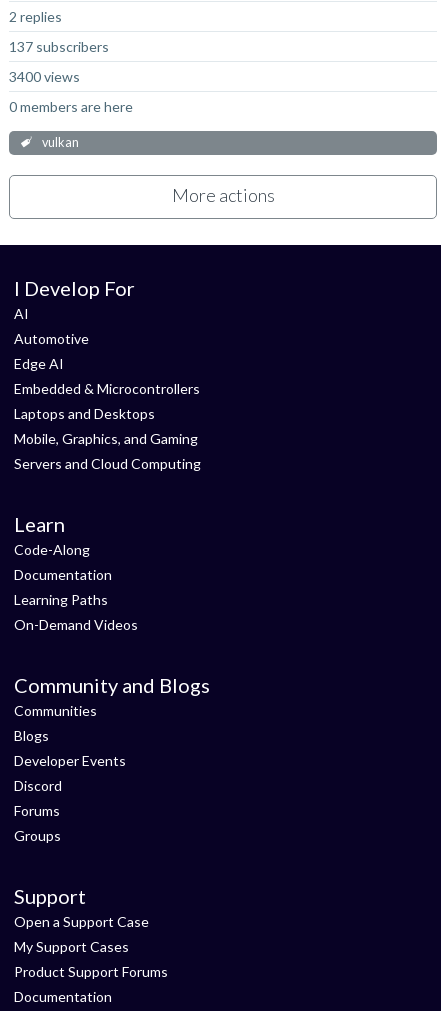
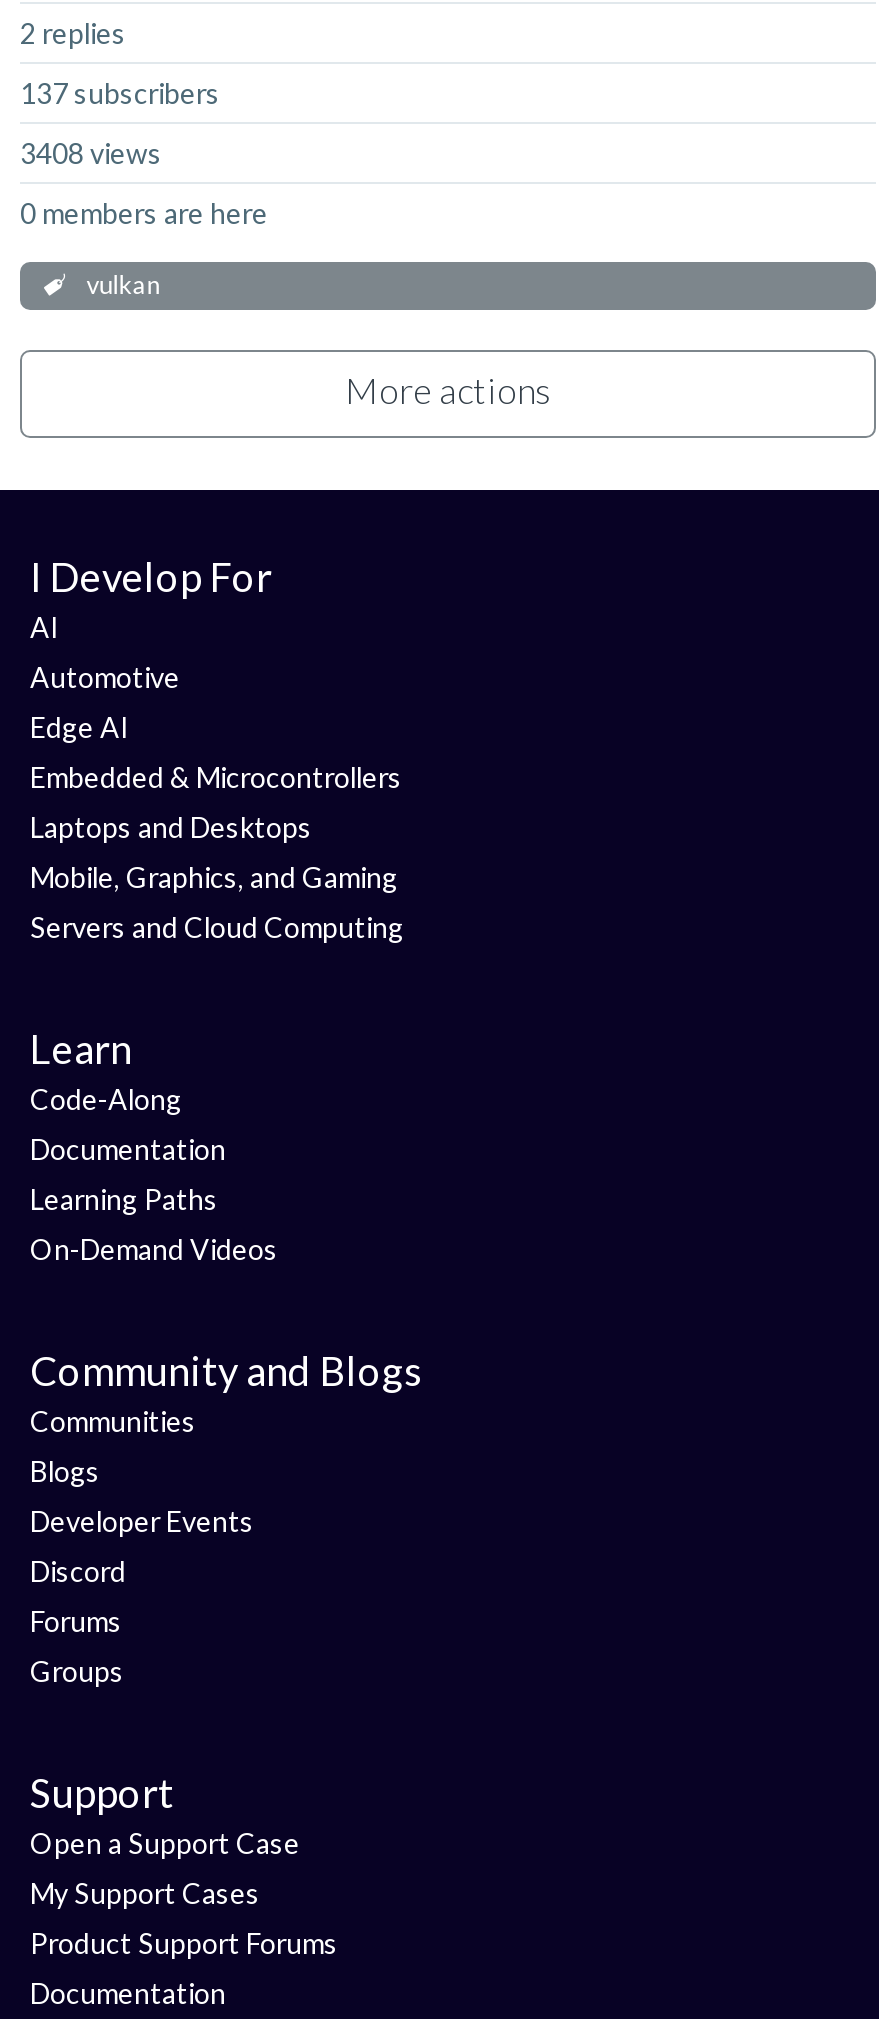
[9,68,80,85] 3400 views -> [20,136,162,170] 3408 views

